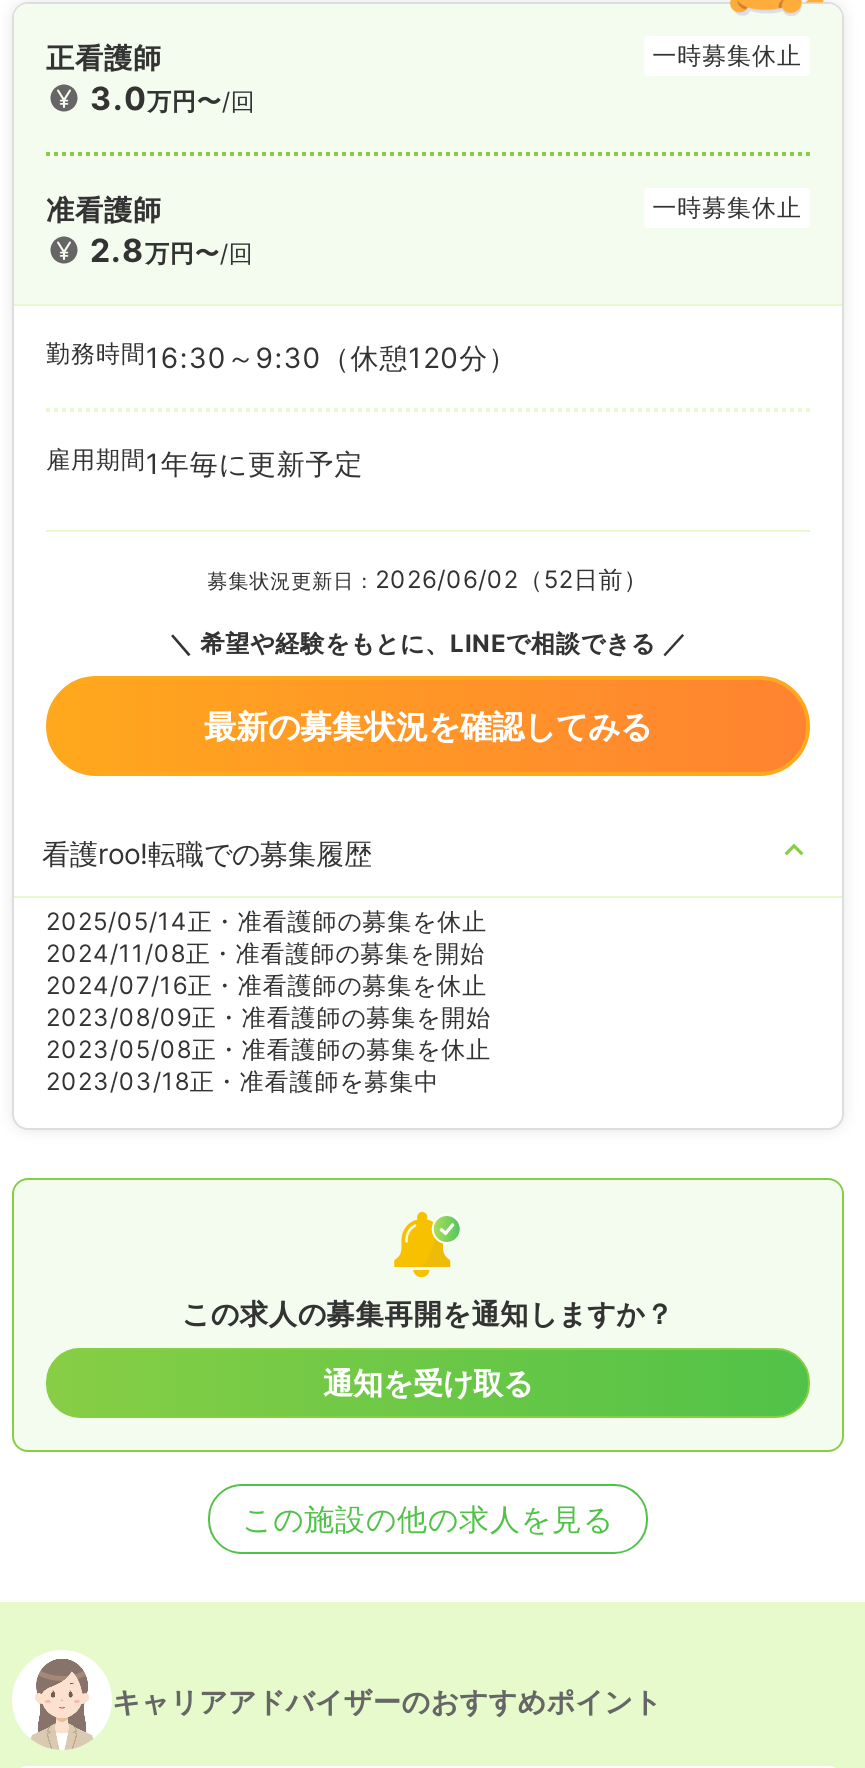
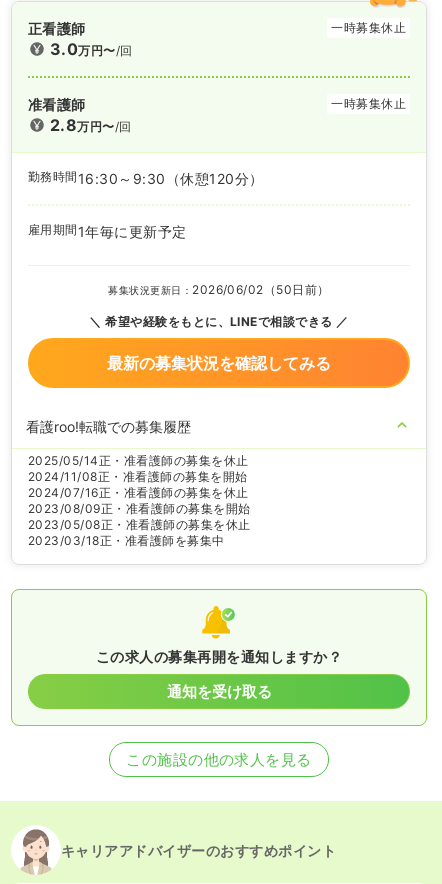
[207,564,649,594] 募集状況更新日：2026/06/02（52日前） -> [108,282,330,297] 募集状況更新日：2026/06/02（50日前）

